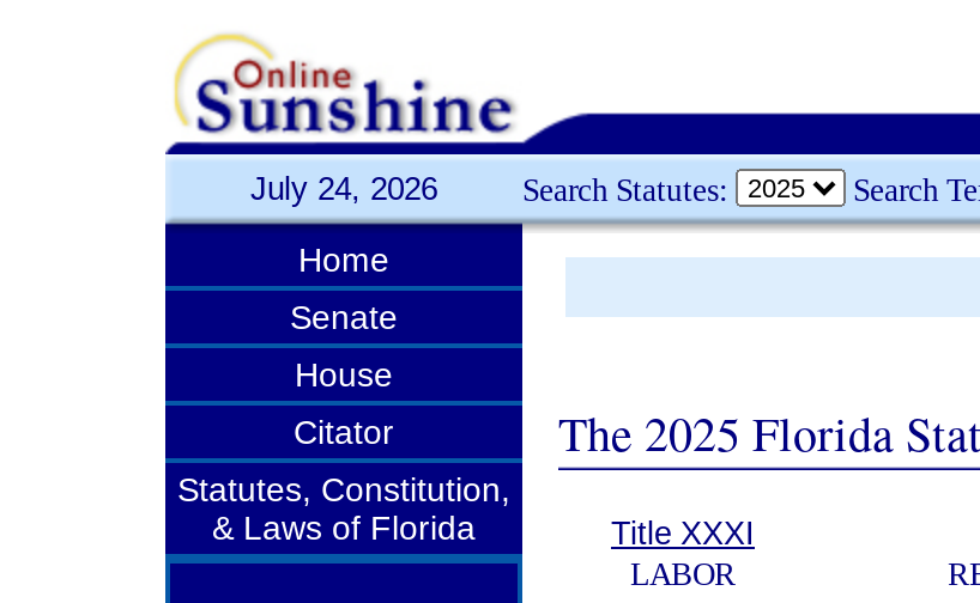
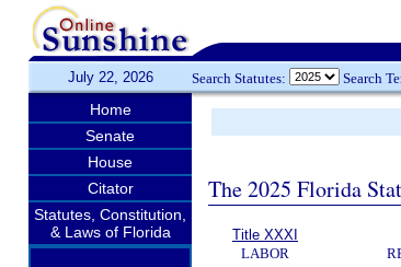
[250,171,437,207] July 24, 2026 -> [67,69,153,85] July 22, 2026

